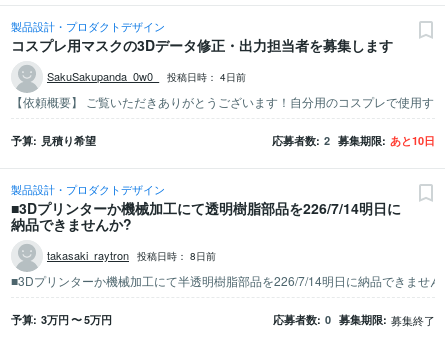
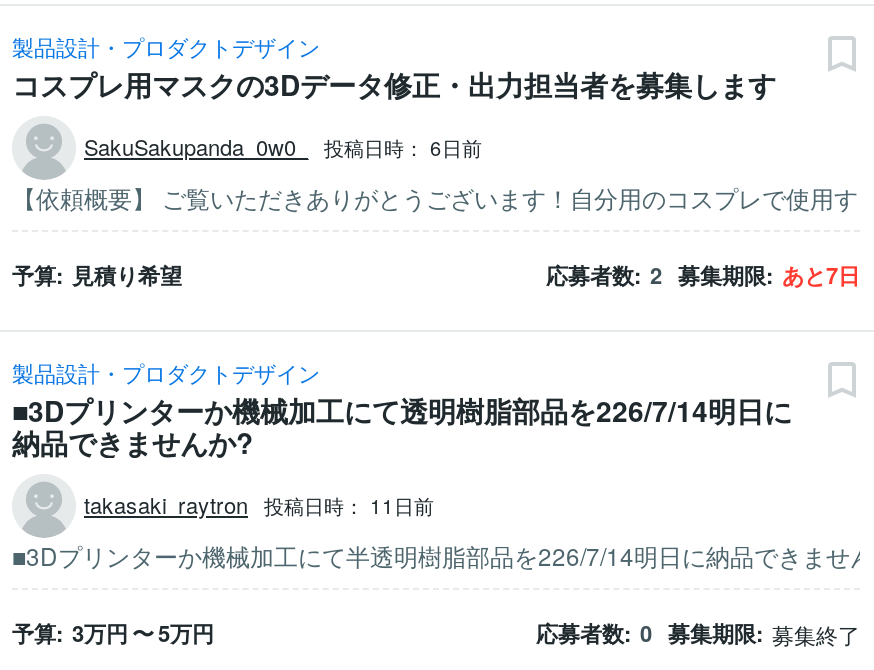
[47,68,246,84] SakuSakupanda_0w0_ 投稿日時： 4日前 -> [84,131,482,163] SakuSakupanda_0w0_ 投稿日時： 6日前
[272,133,435,148] 応募者数 2 募集期限 あと10日 -> [546,260,860,290] 応募者数 2 募集期限 あと7日
[47,247,216,263] takasaki_raytron 投稿日時： 8日前 -> [84,489,434,521] takasaki_raytron 投稿日時： 11日前

